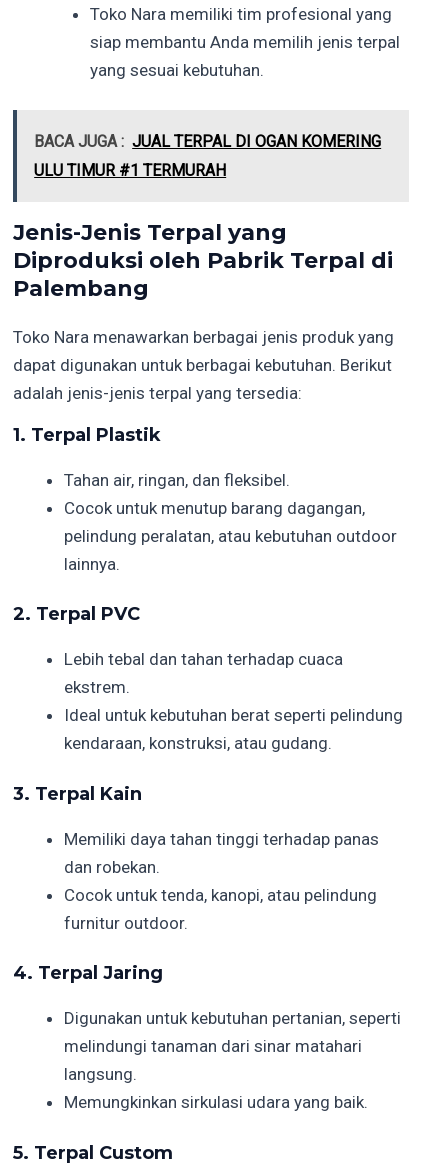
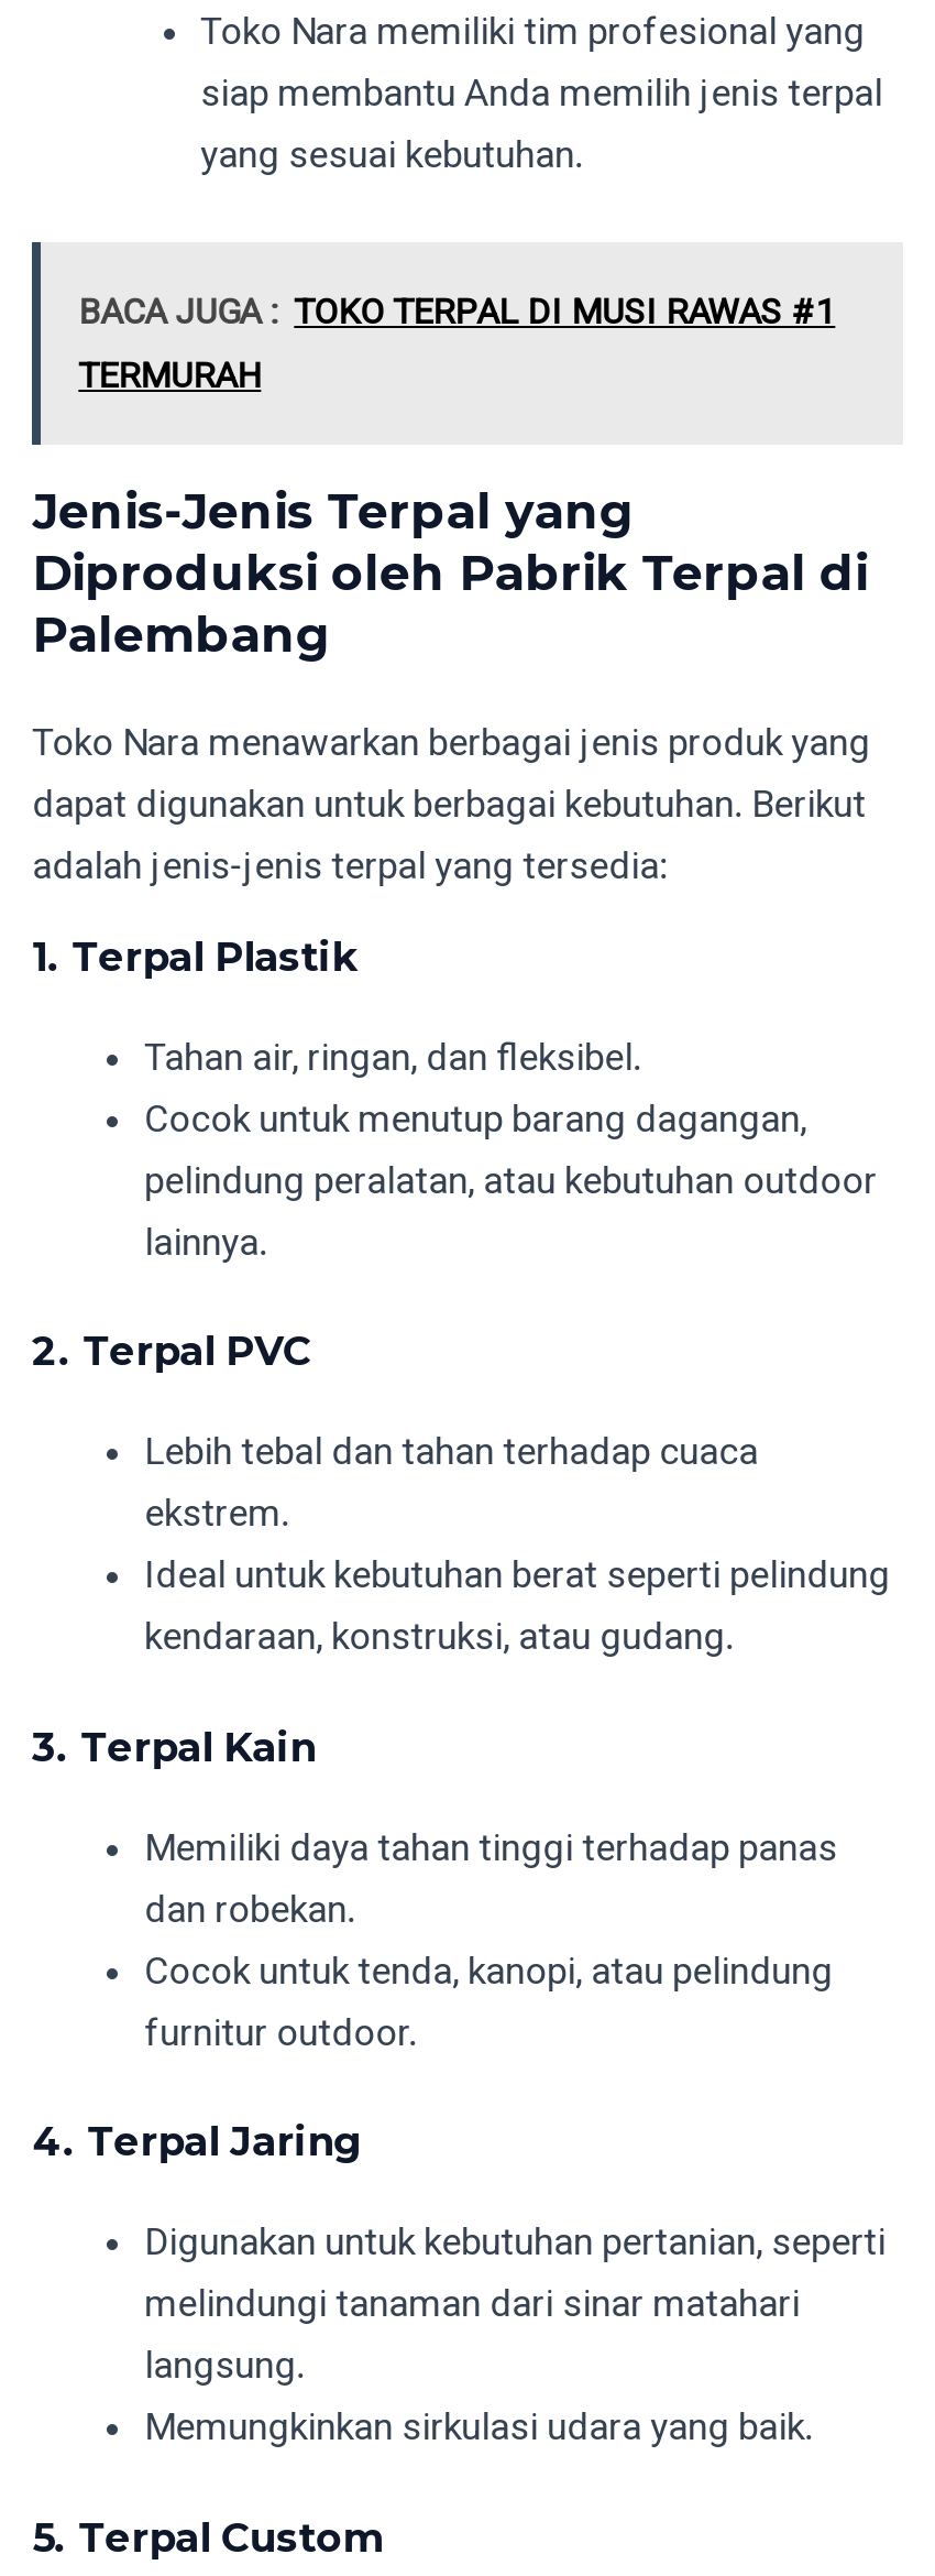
[34,131,381,150] BACA JUGA : JUAL TERPAL DI OGAN KOMERING -> [79,290,835,331] BACA JUGA : TOKO TERPAL DI MUSI RAWAS #1
[34,160,226,179] ULU TIMUR #1 TERMURAH -> [79,353,261,395] TERMURAH

